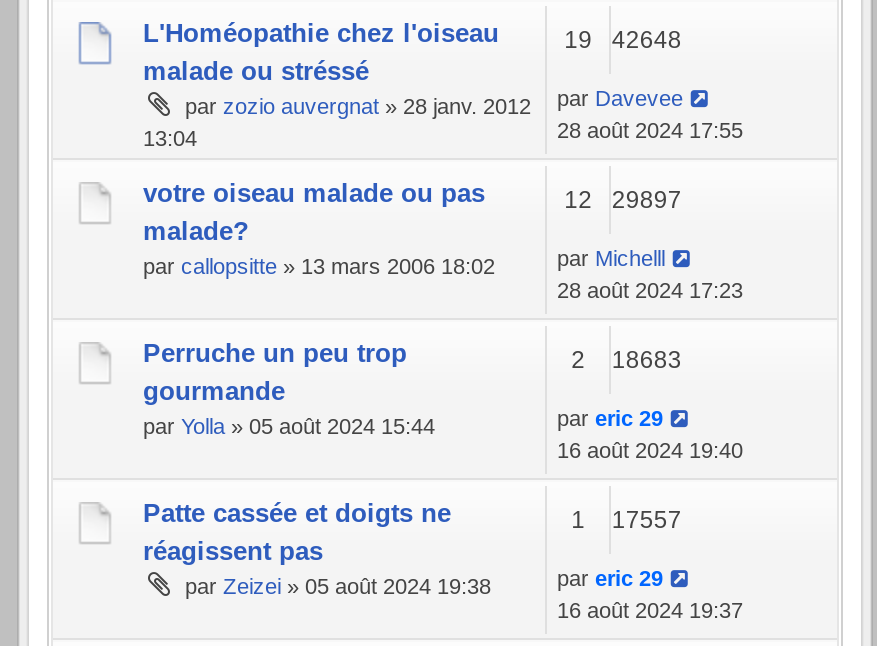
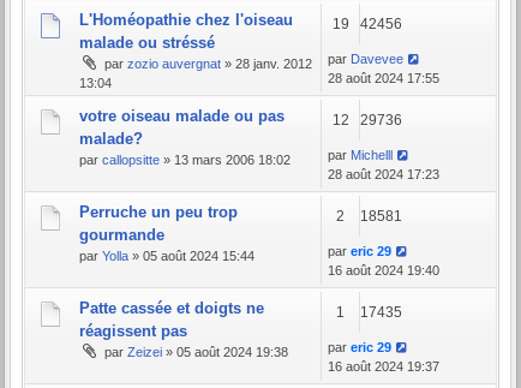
[564,26,682,54] 19 42648 -> [332,16,403,33] 19 42456
[564,186,682,214] 12 29897 -> [332,112,403,129] 12 29736
[571,346,682,374] 2 18683 -> [336,208,403,225] 2 18581
[571,506,682,534] 1 17557 -> [336,304,403,321] 1 17435

